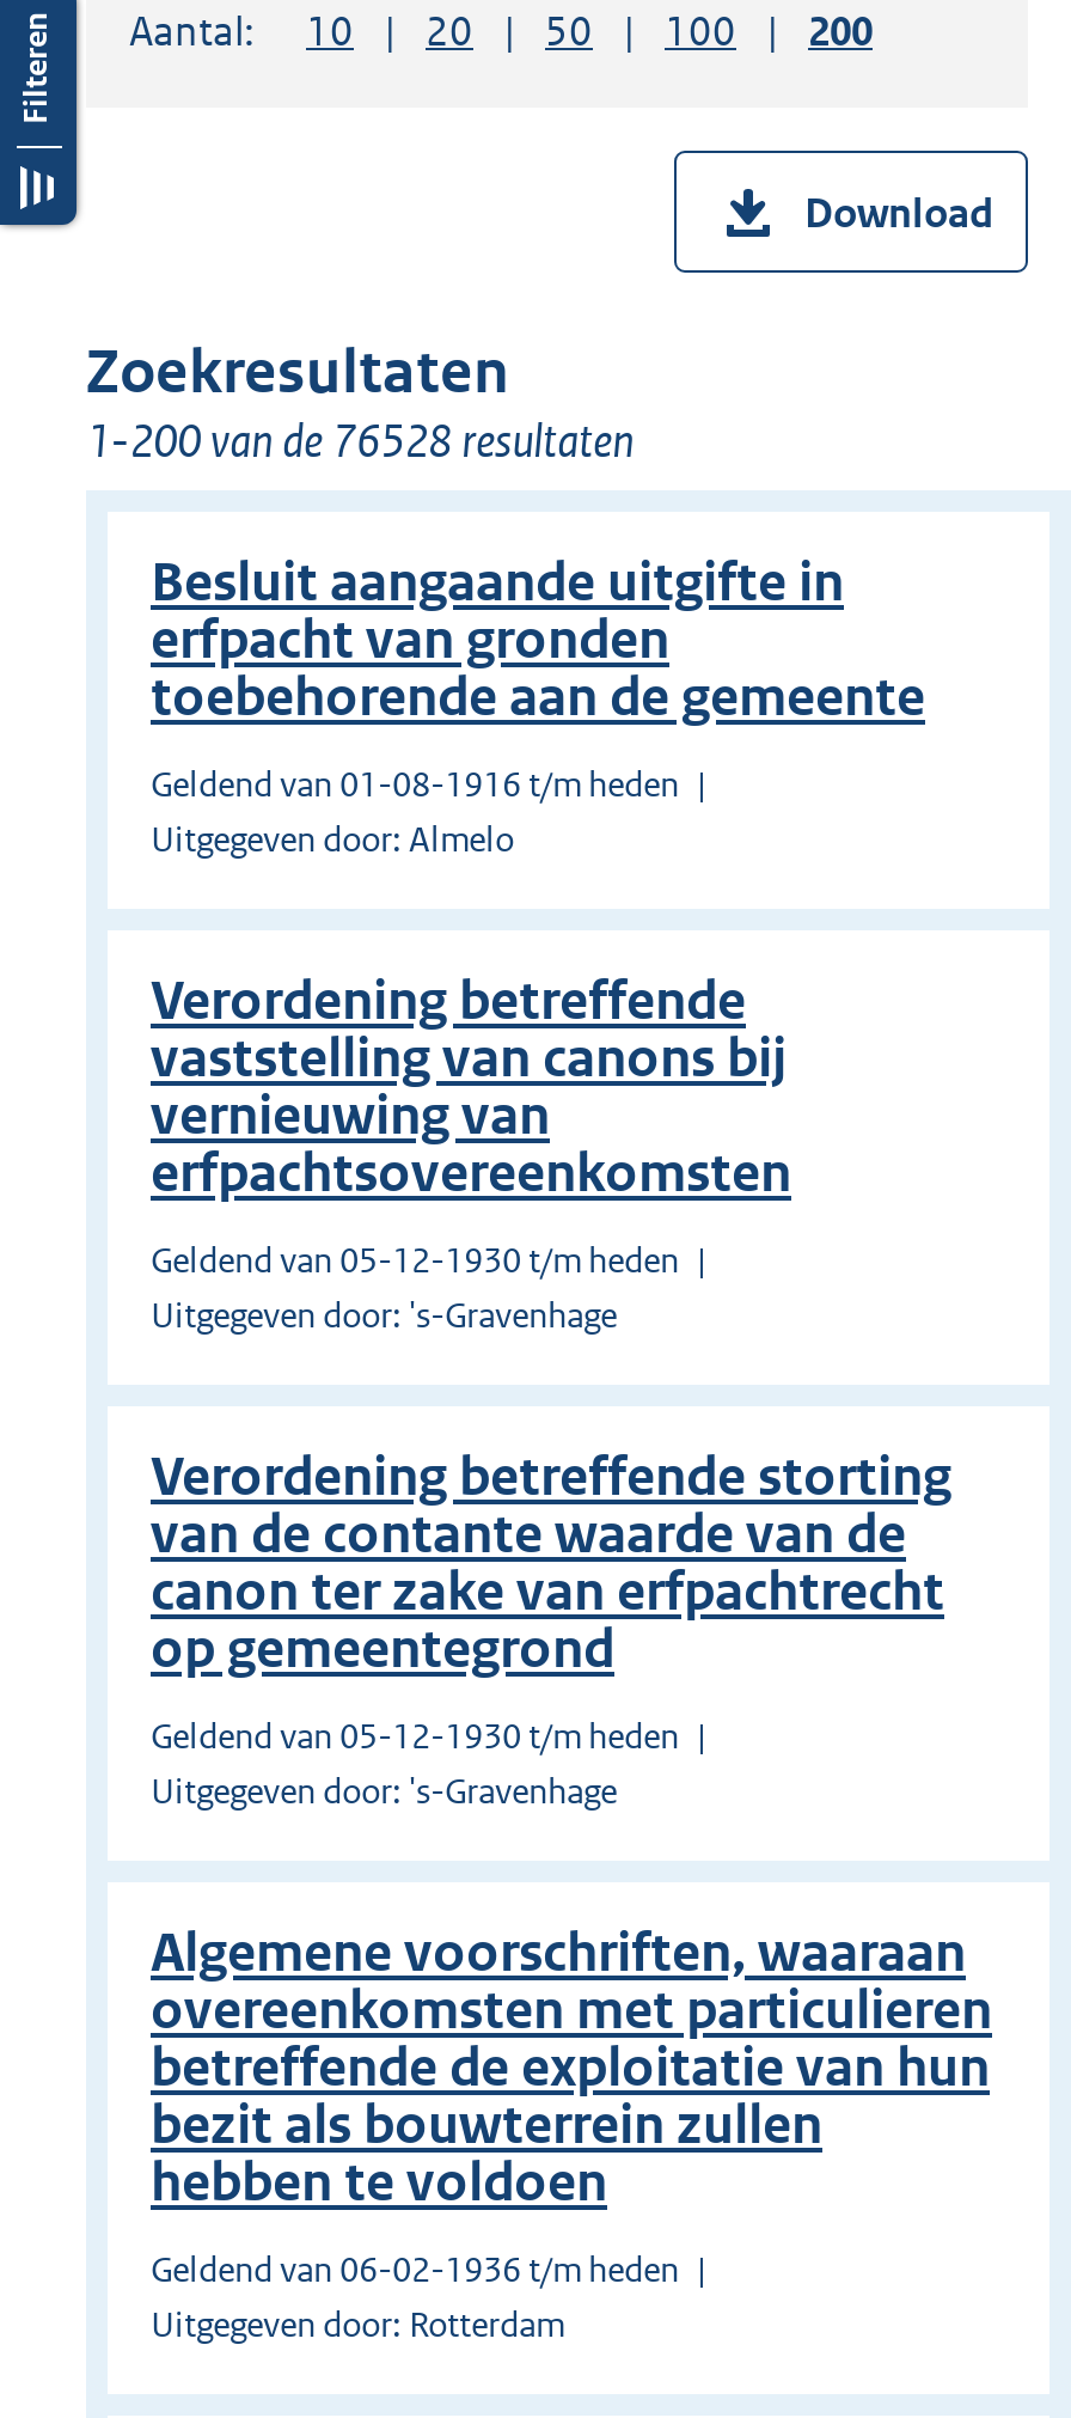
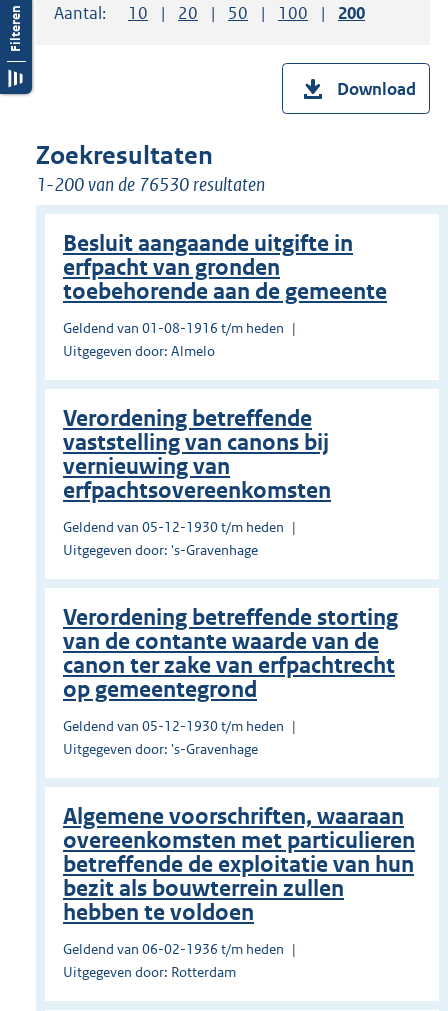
[86,413,634,468] 1-200 van de 76528 resultaten -> [36,173,265,196] 1-200 van de 76530 resultaten

